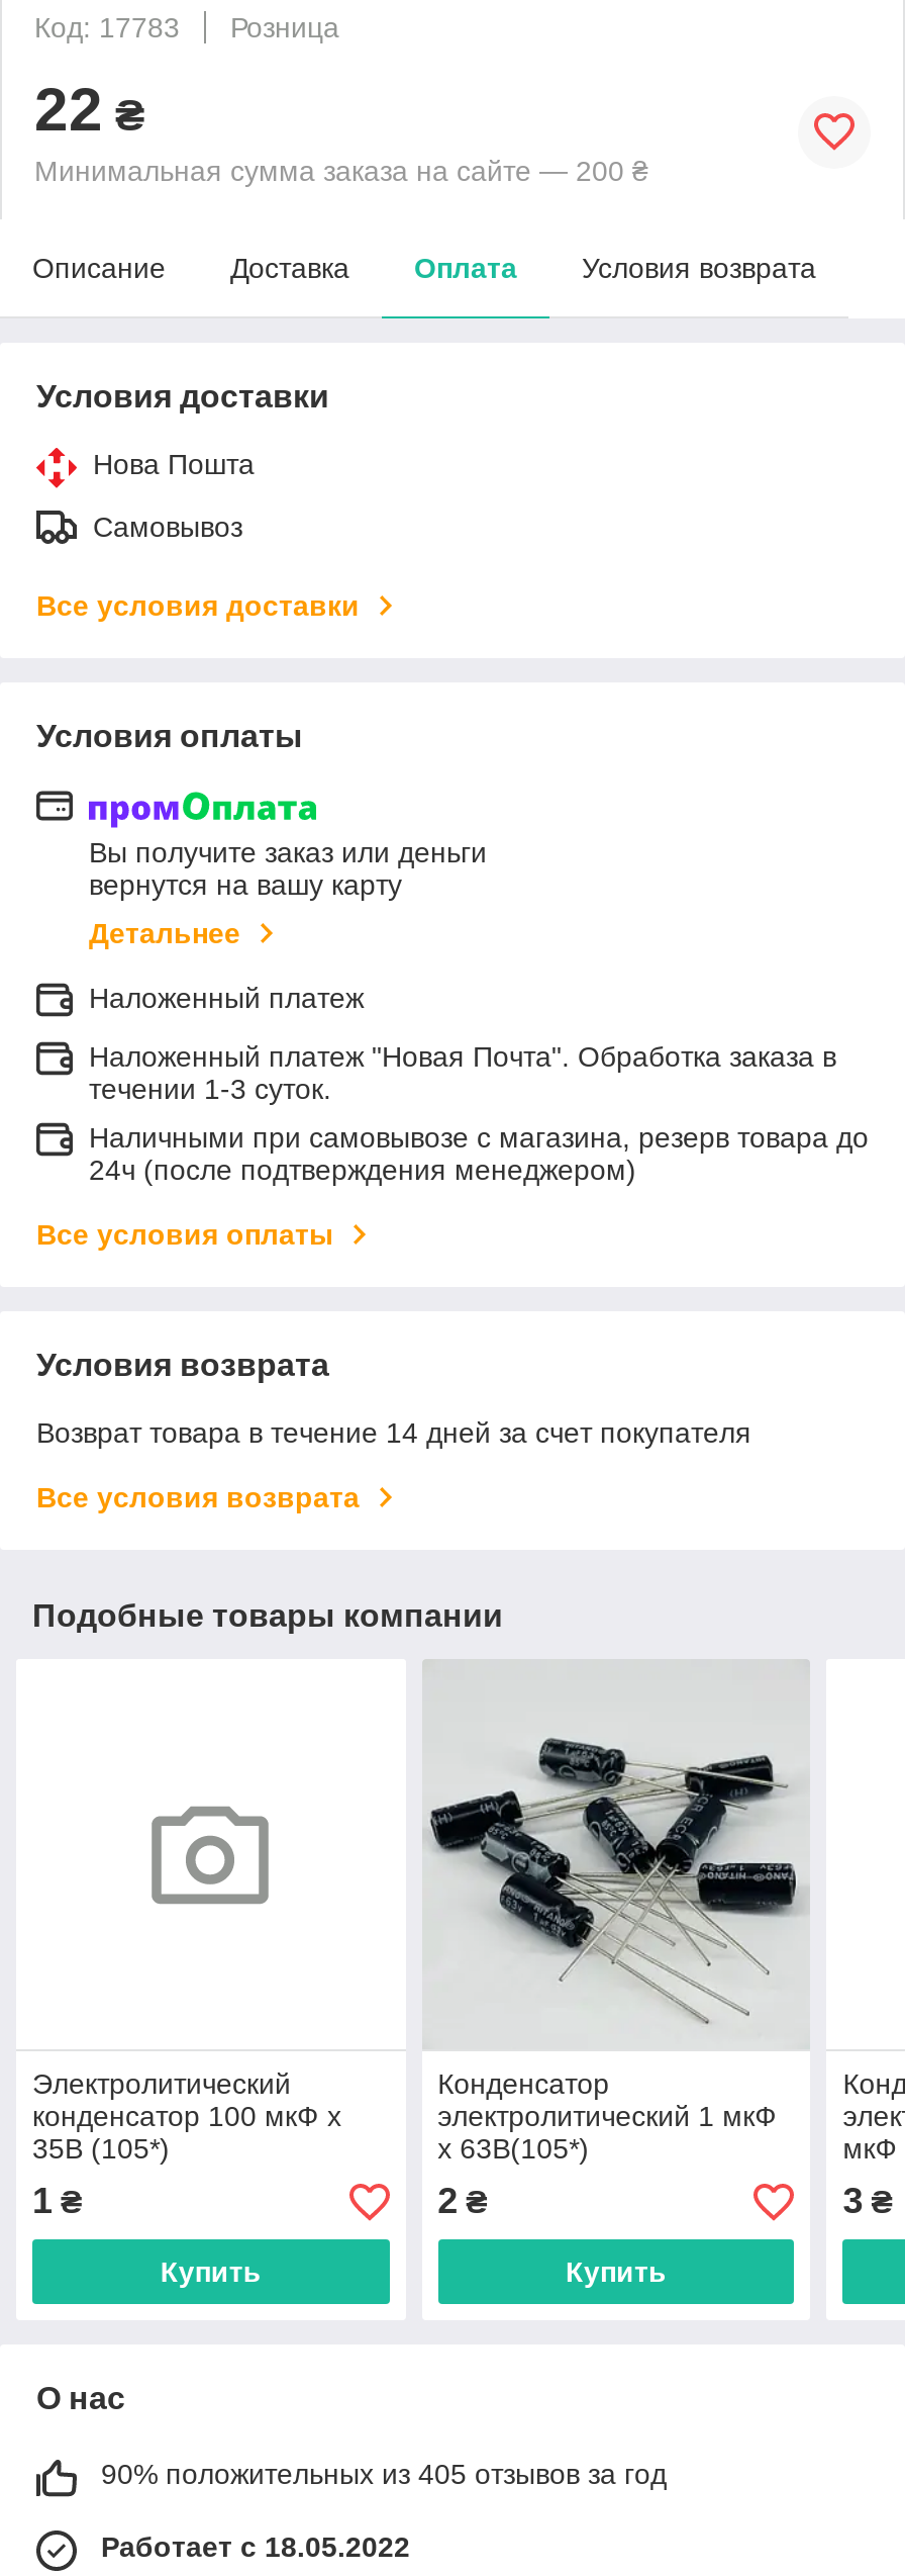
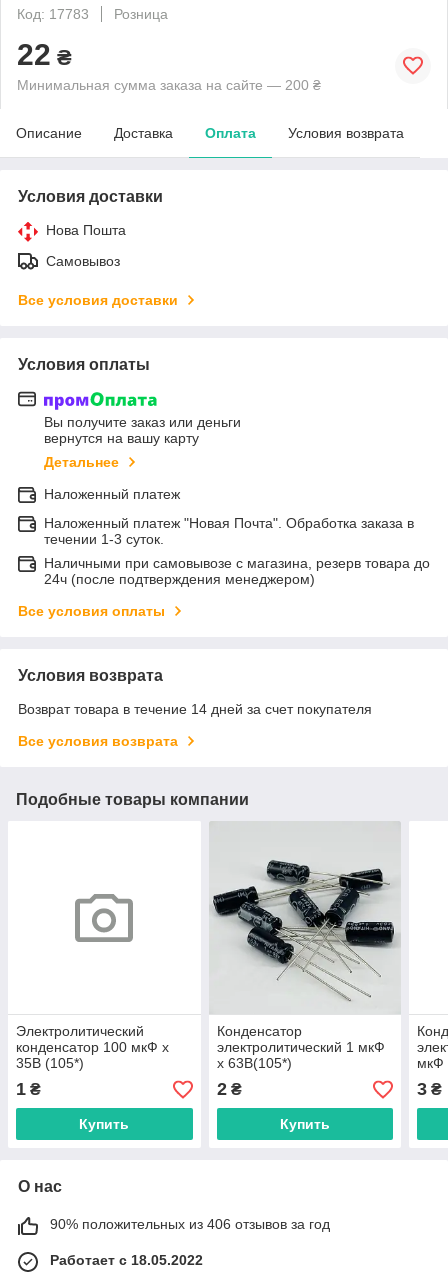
[101,2458,667,2490] 90% положительных из 405 отзывов за год -> [50,1216,330,1232] 90% положительных из 406 отзывов за год

